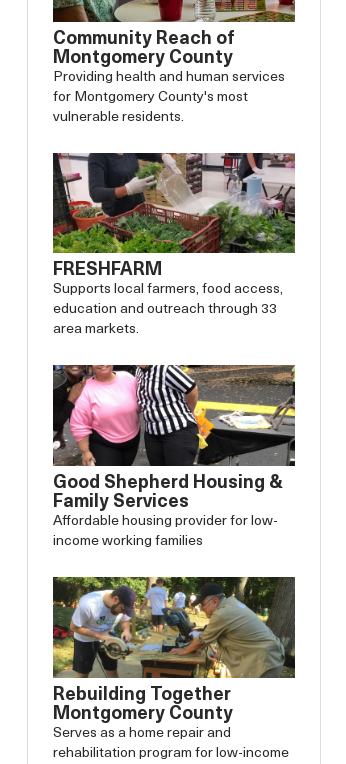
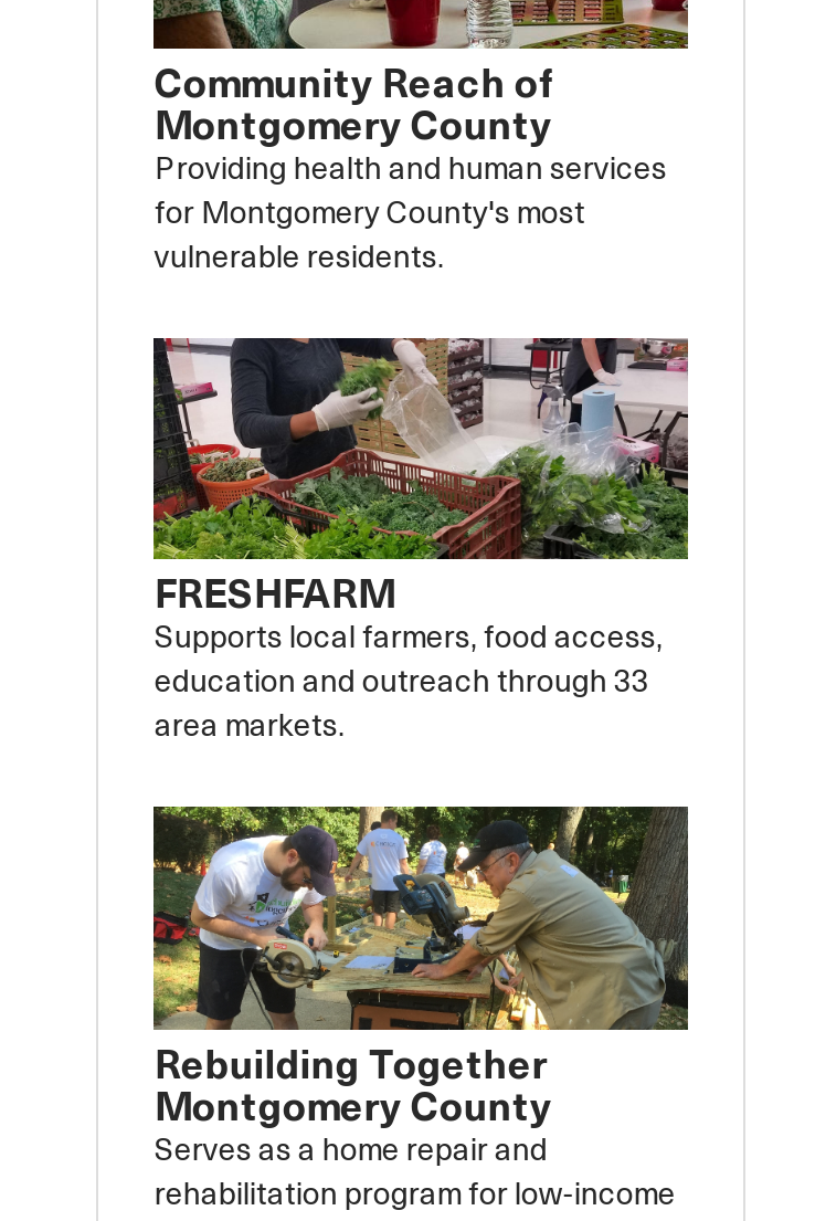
[53,364,296,549] [image] | Good Shepherd Housing & | Family Services | Affordable housing provider for low- | income working families -> none

